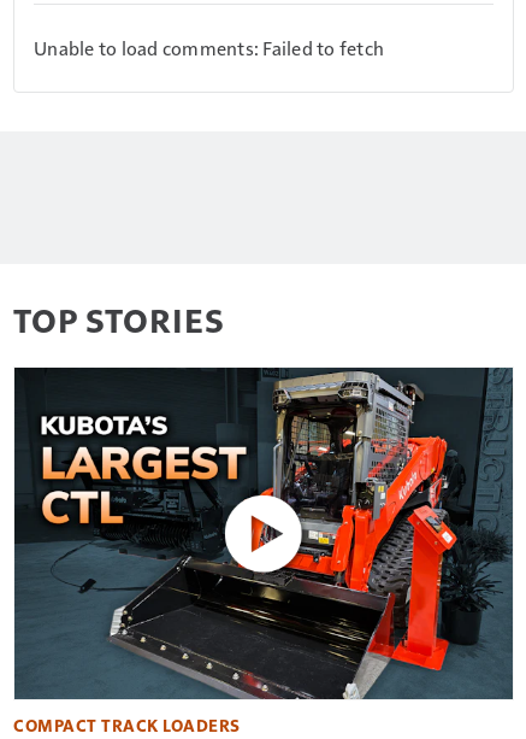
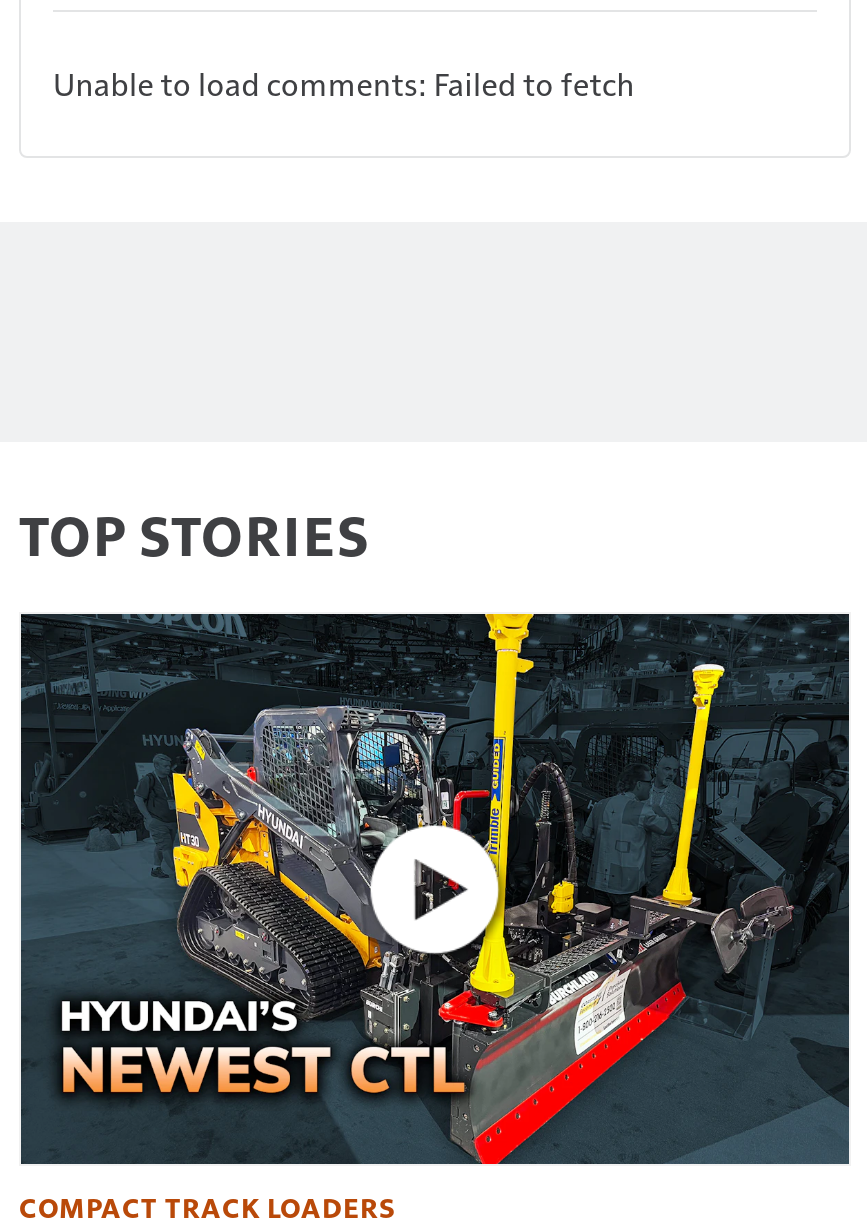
[16,366,513,700] [image] -> [21,612,847,1166] [image]

